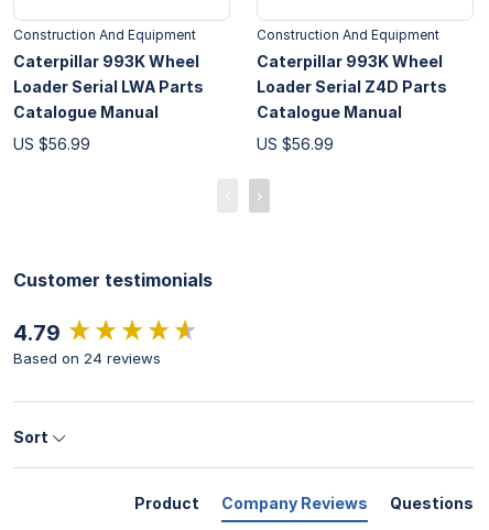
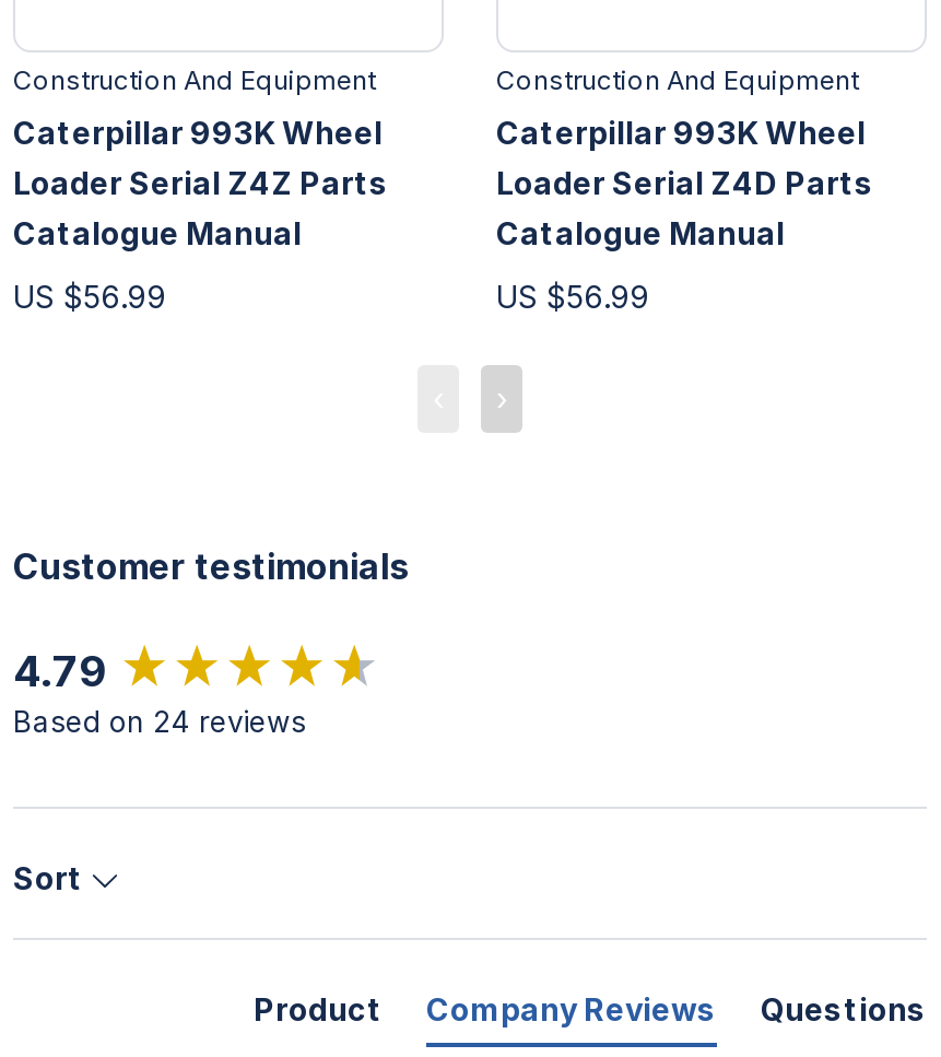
[13,77,204,96] Loader Serial LWA Parts -> [13,163,389,200] Loader Serial Z4Z Parts

